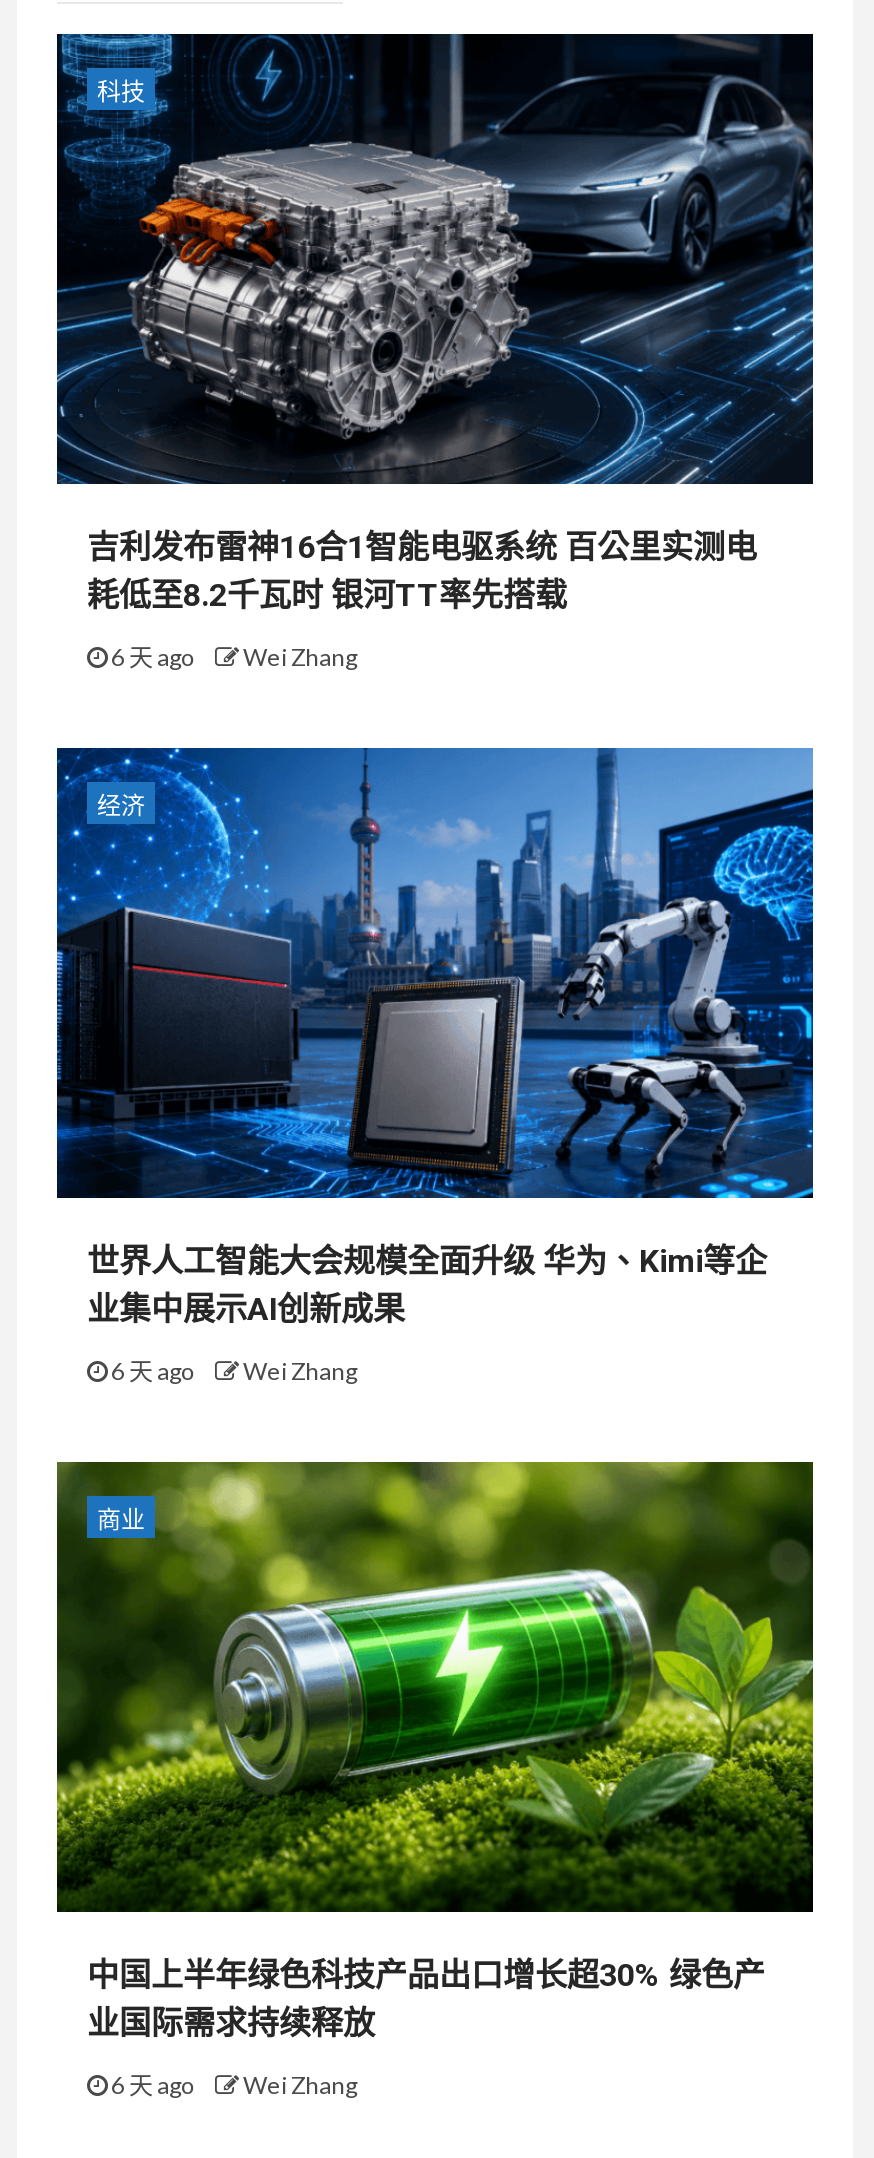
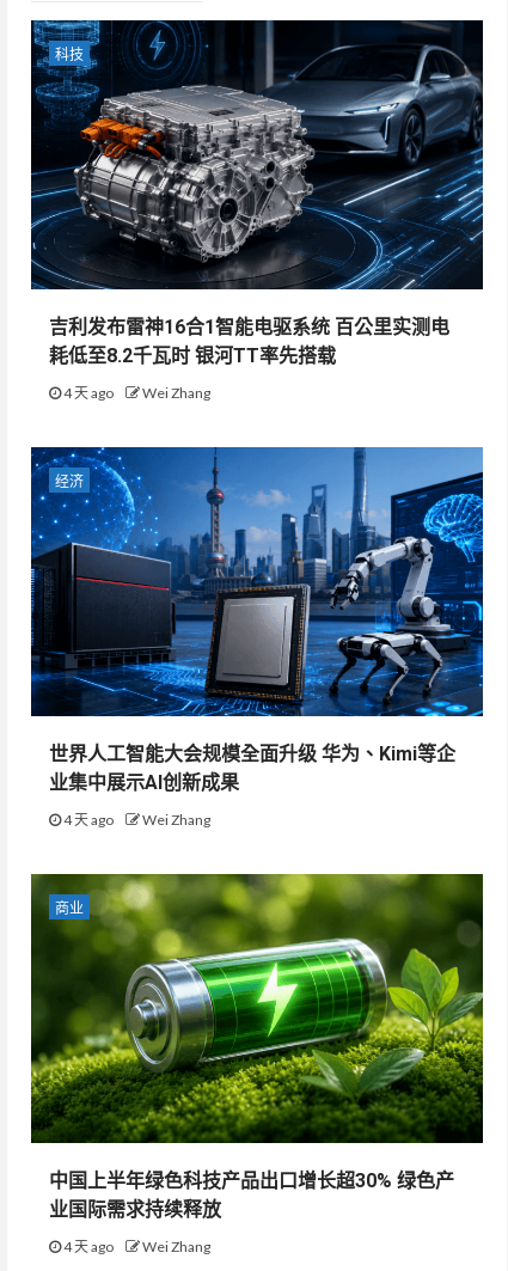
[107,641,357,671] 6 天 ago Wei Zhang -> [61,383,210,401] 4 天 ago Wei Zhang
[107,1355,357,1385] 6 天 ago Wei Zhang -> [61,810,210,828] 4 天 ago Wei Zhang
[107,2069,357,2099] 6 天 ago Wei Zhang -> [61,1237,210,1255] 4 天 ago Wei Zhang

